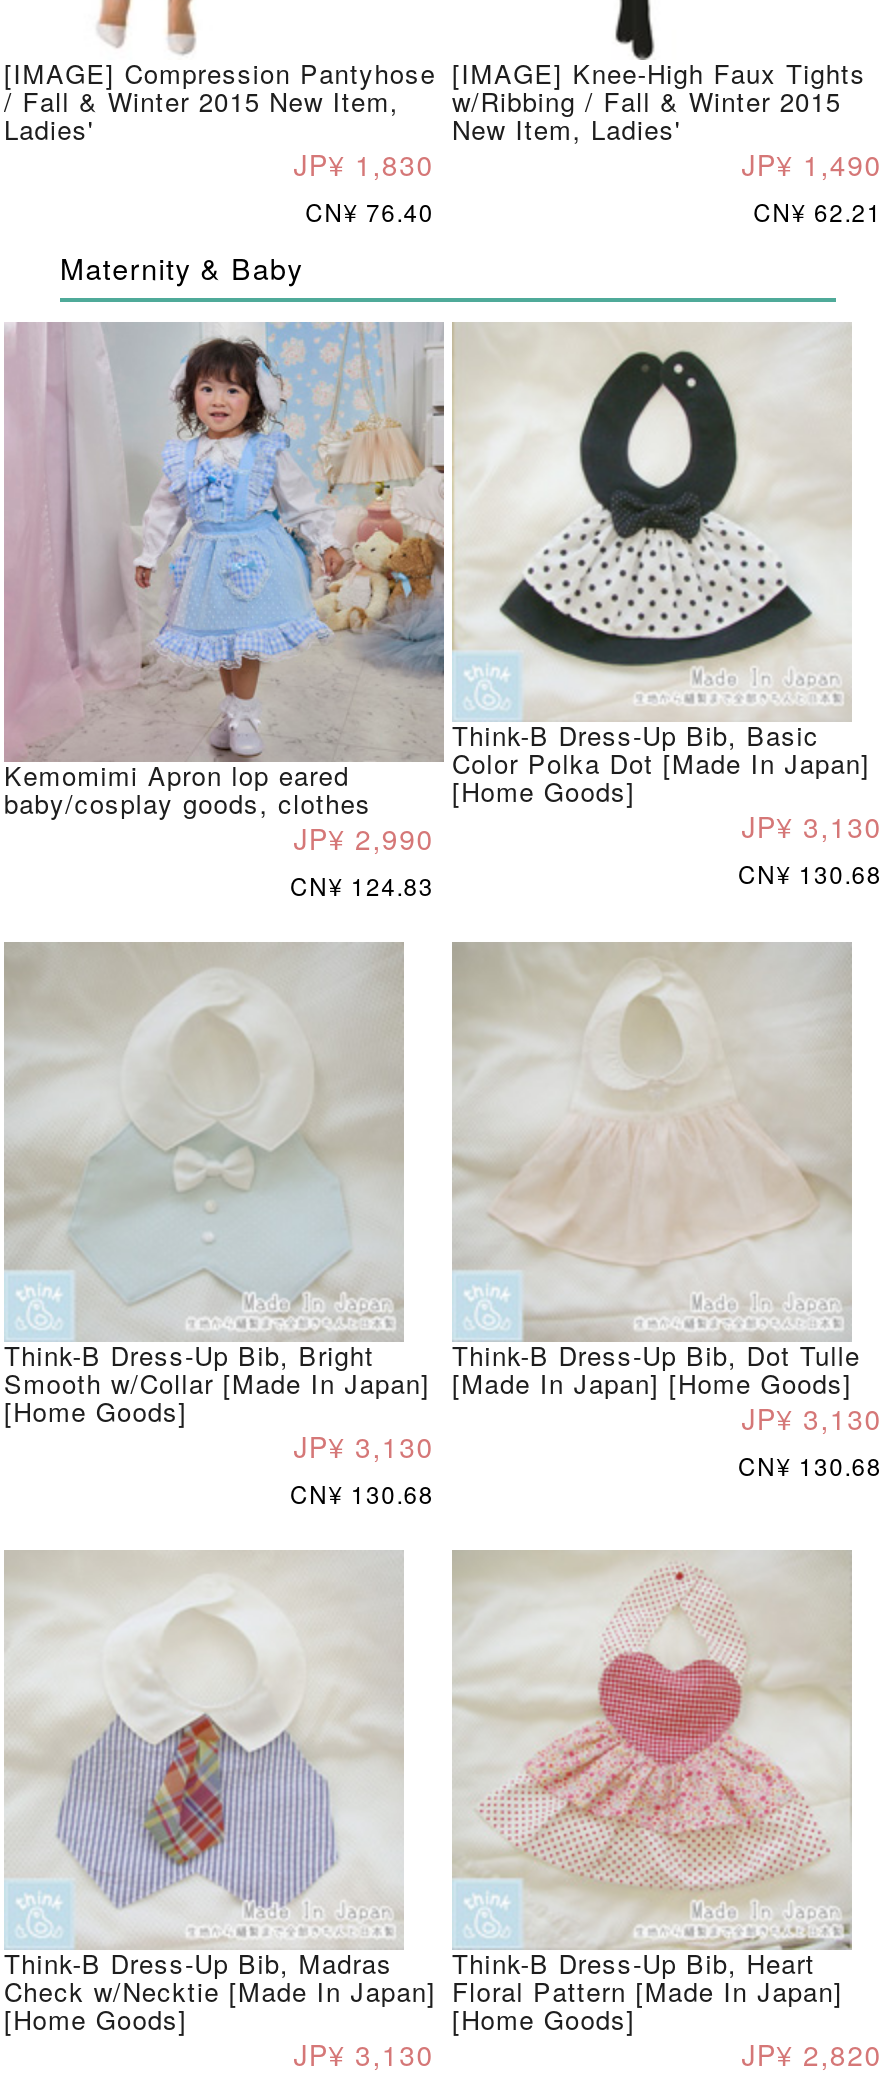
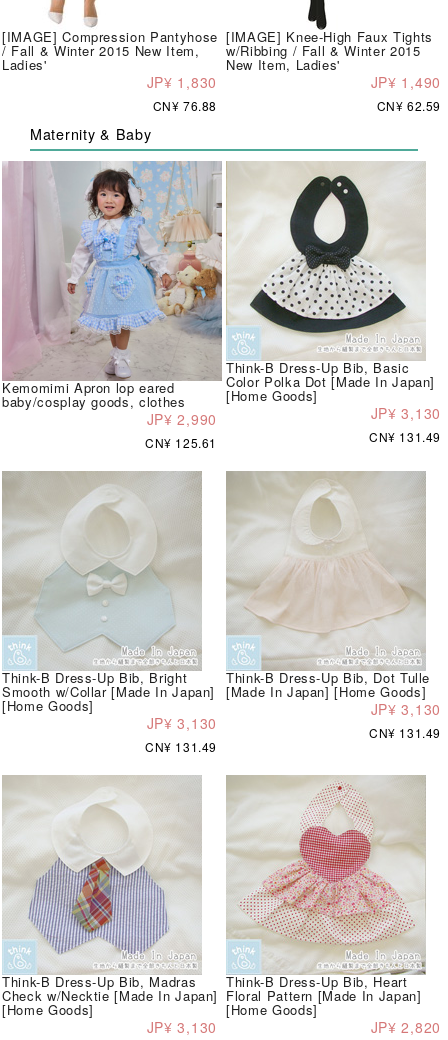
[305,194,434,228] CN¥ 76.40 -> [153,97,217,114] CN¥ 76.88
[753,194,882,228] CN¥ 62.21 -> [377,97,441,114] CN¥ 62.59
[738,856,882,890] CN¥ 130.68 -> [369,428,441,445] CN¥ 131.49
[290,868,434,902] CN¥ 124.83 -> [145,434,217,451] CN¥ 125.61
[738,1448,882,1482] CN¥ 130.68 -> [369,724,441,741] CN¥ 131.49
[290,1476,434,1510] CN¥ 130.68 -> [145,738,217,755] CN¥ 131.49

